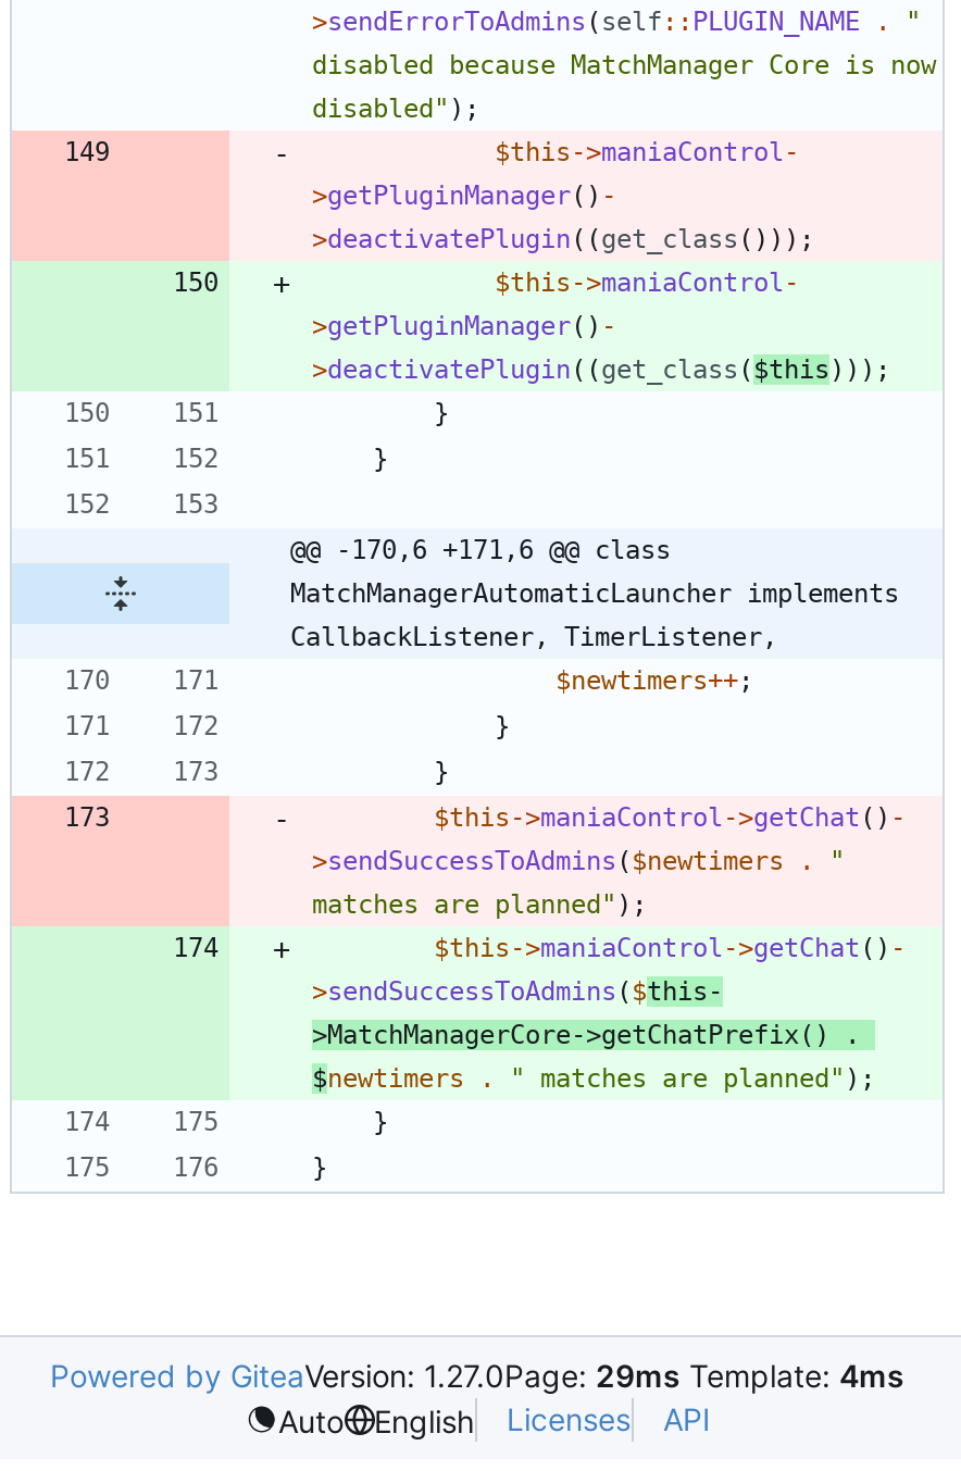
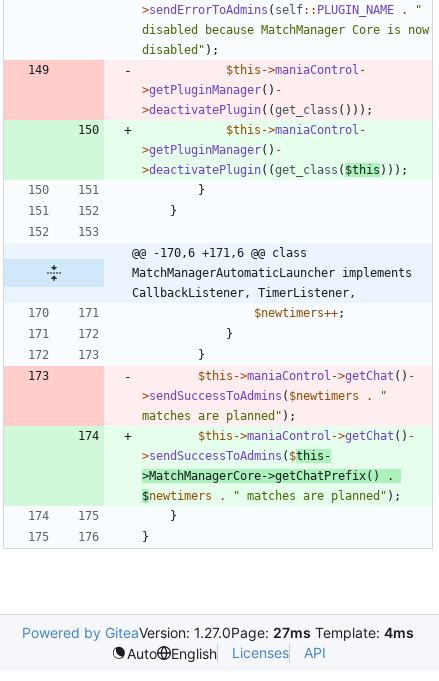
[50,1357,904,1394] Powered by GiteaVersion: 1.27.0Page: 29ms Template: 4ms -> [22,624,414,641] Powered by GiteaVersion: 1.27.0Page: 27ms Template: 4ms

